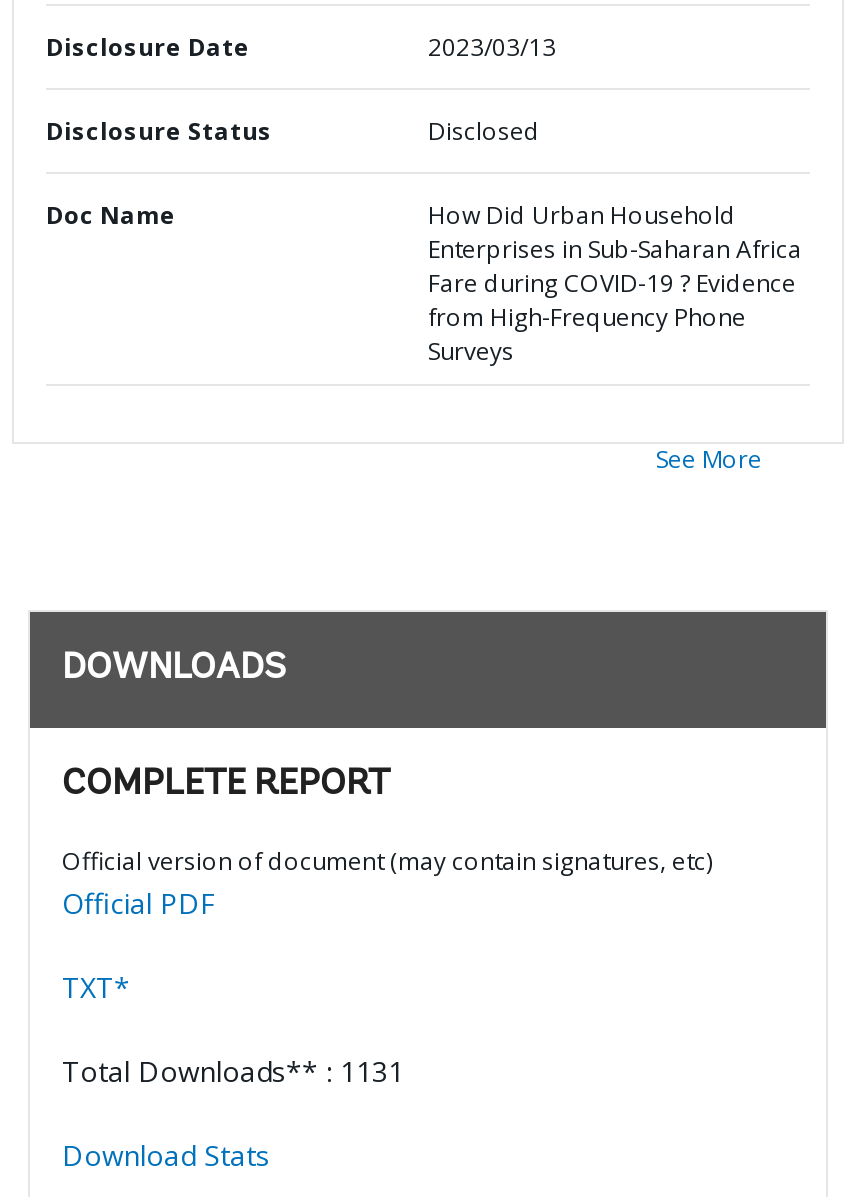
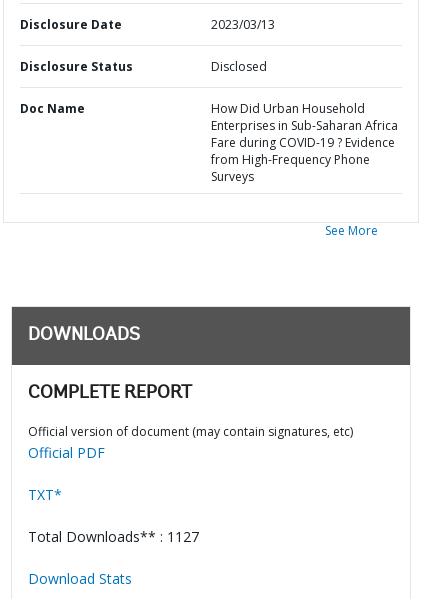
[62,1052,404,1090] Total Downloads** : 1131 -> [28,527,199,546] Total Downloads** : 1127

